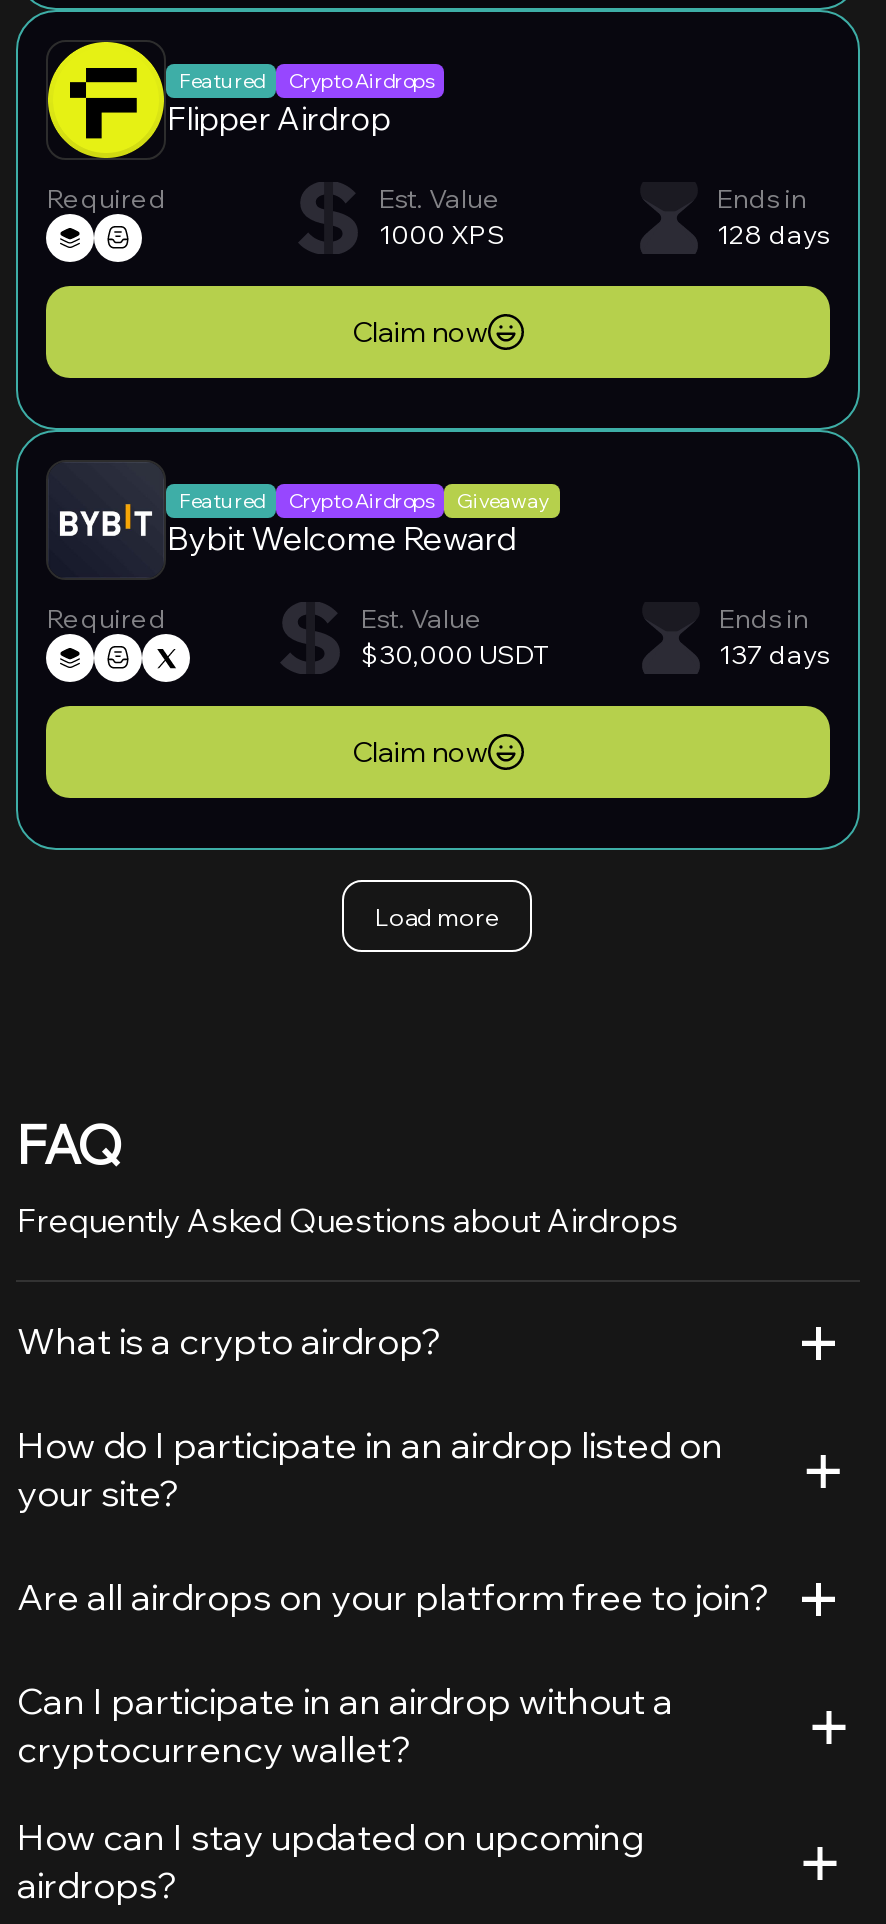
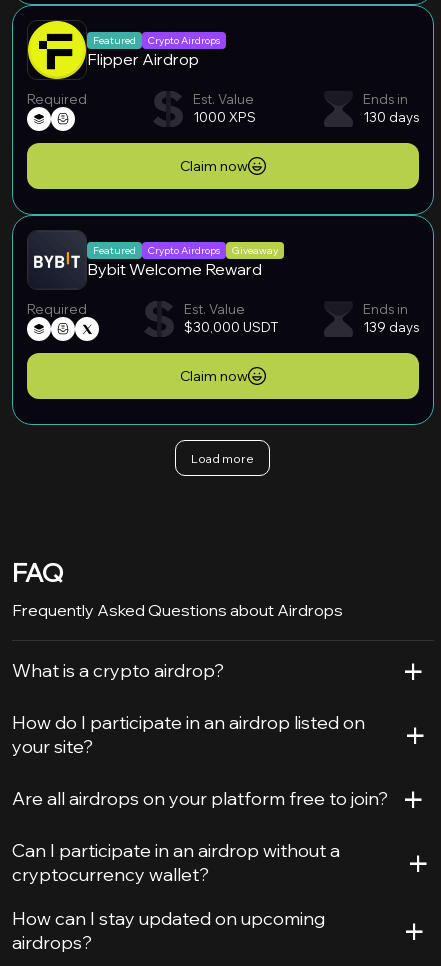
[717,219,829,251] 128 days -> [362,109,418,125] 130 days
[719,639,829,671] 137 days -> [362,319,418,335] 139 days

